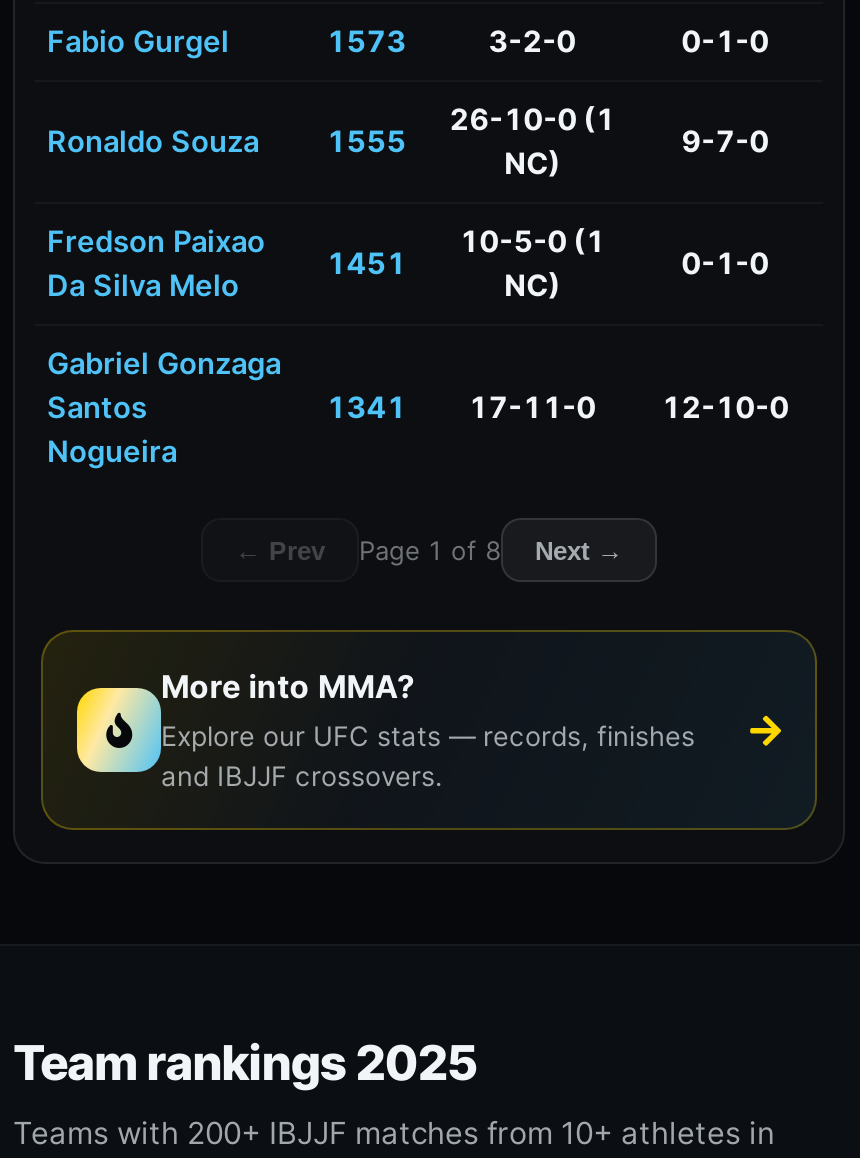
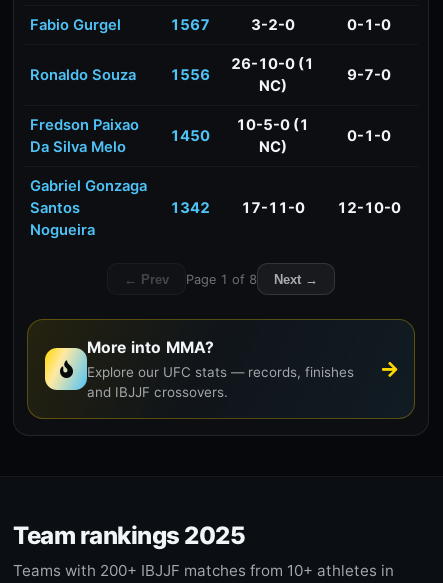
[326,24,406,60] 1573 -> [170,16,210,34] 1567
[47,124,406,160] Ronaldo Souza 1555 -> [30,66,210,84] Ronaldo Souza 1556
[326,246,406,282] 1451 -> [170,127,210,145] 1450
[326,390,789,426] 1341 17-11-0 12-10-0 -> [170,199,401,217] 1342 17-11-0 12-10-0

